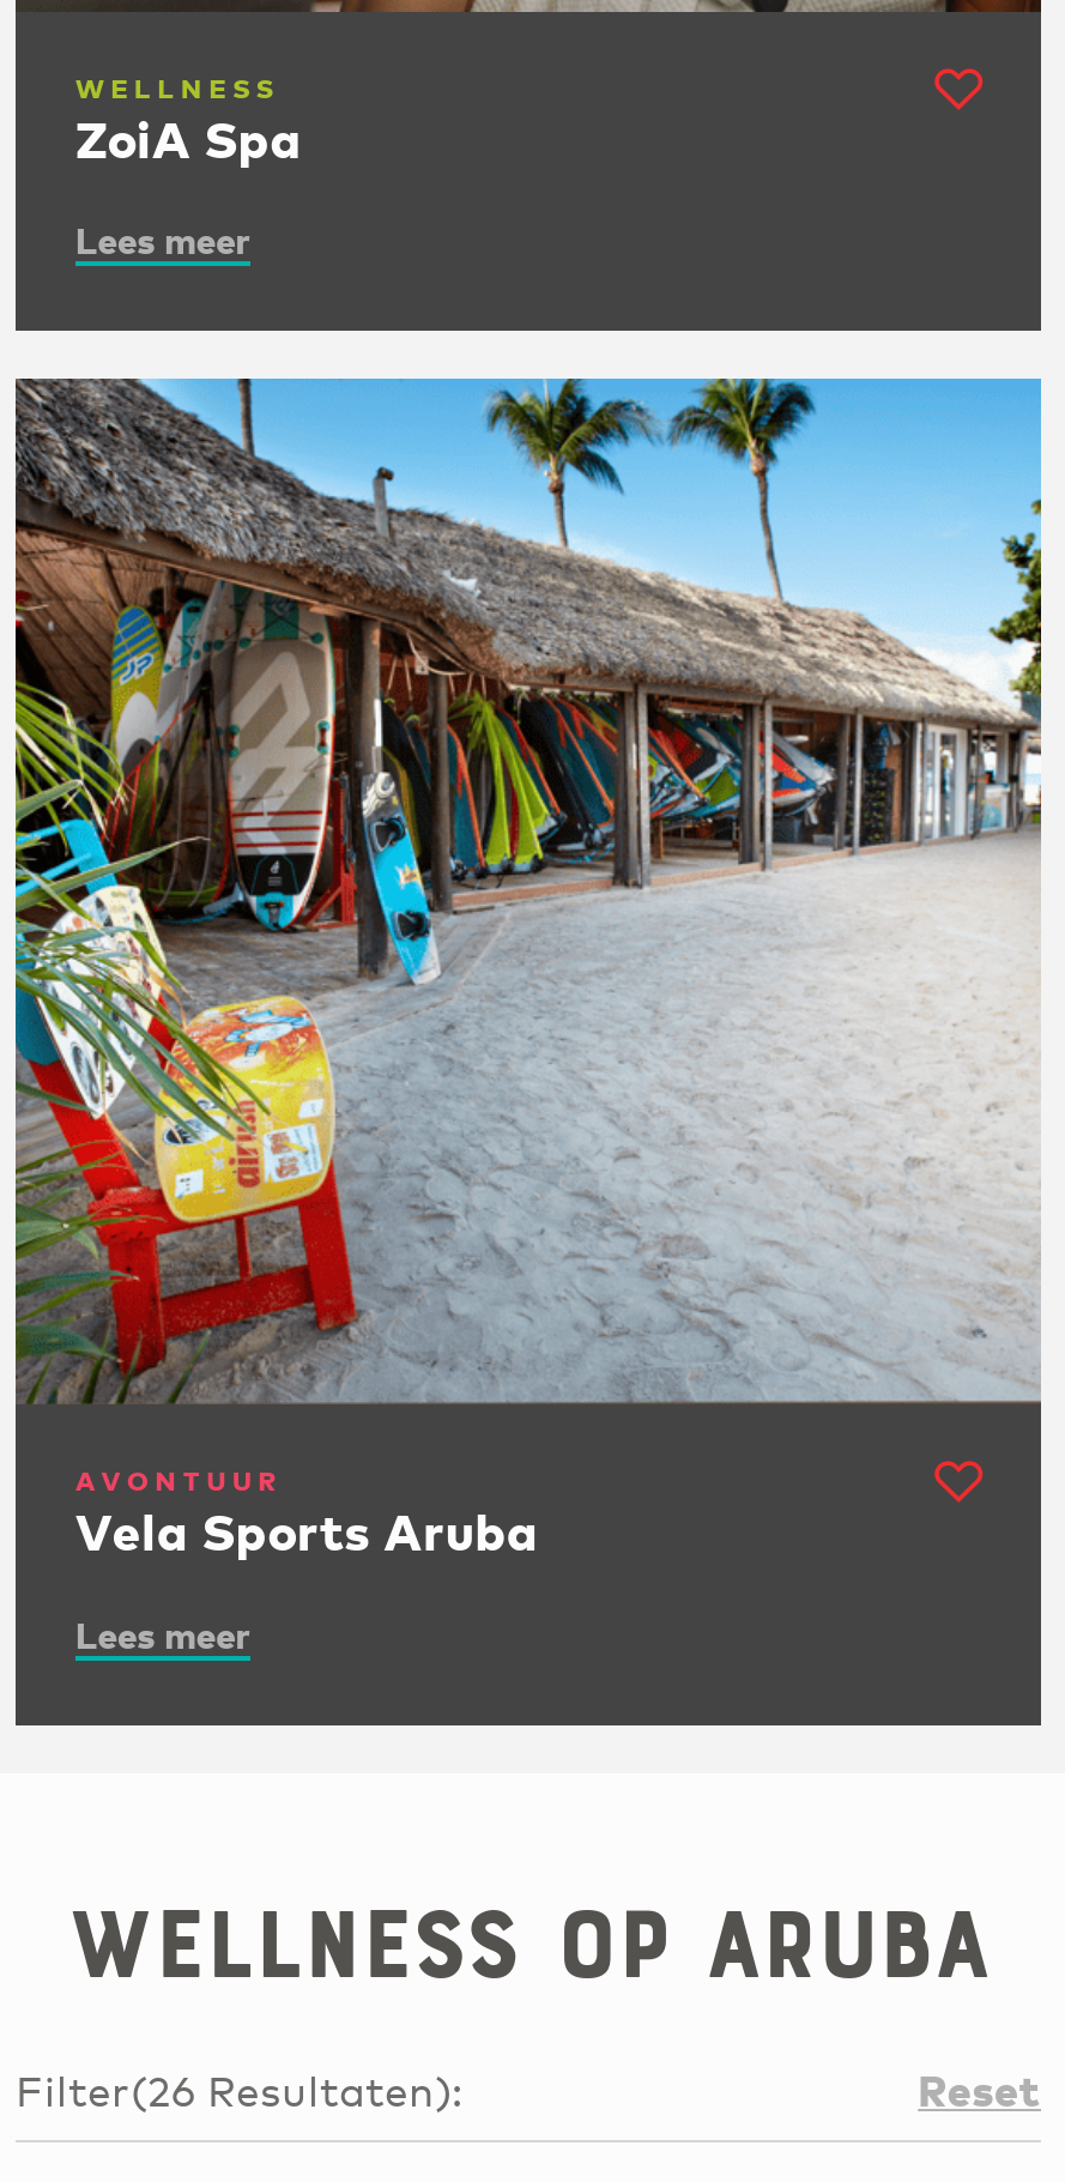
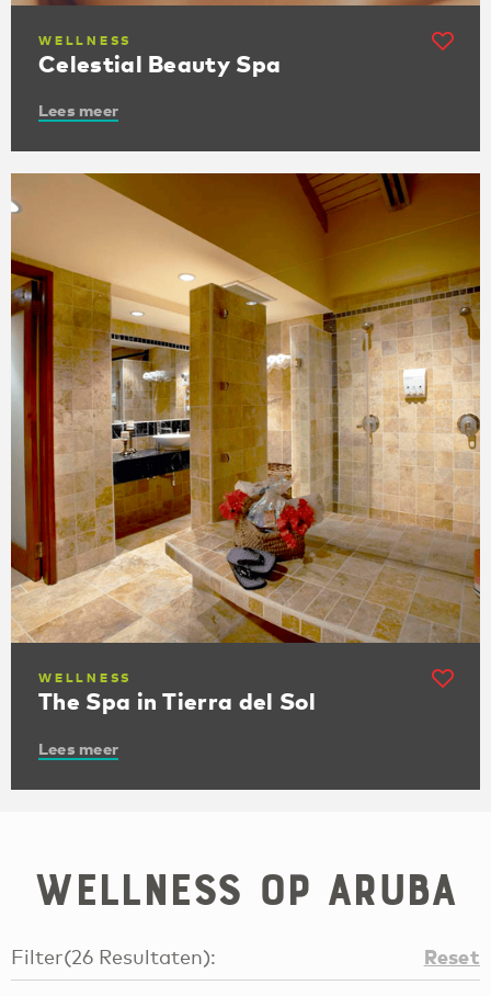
[75,108,302,170] ZoiA Spa -> [38,49,281,78] Celestial Beauty Spa
[13,376,1043,1563] [image] | AVONTUUR | Vela Sports Aruba -> [10,172,481,716] [image] | WELLNESS | The Spa in Tierra del Sol

